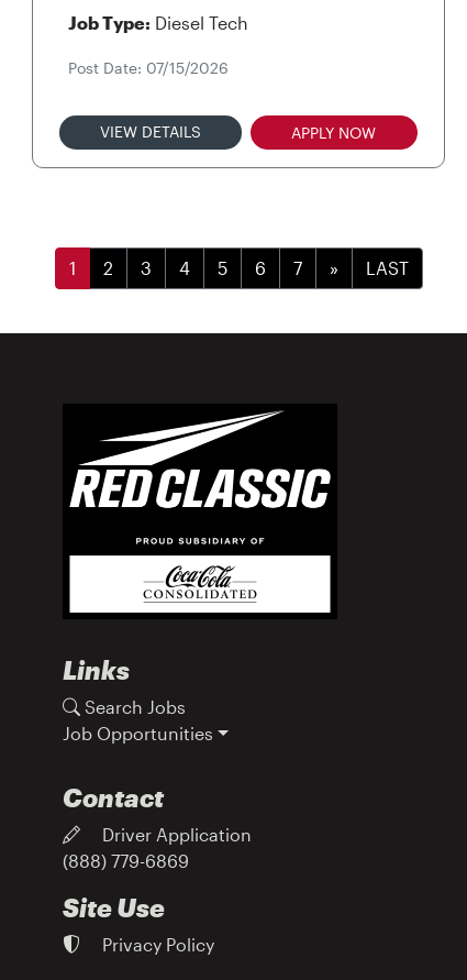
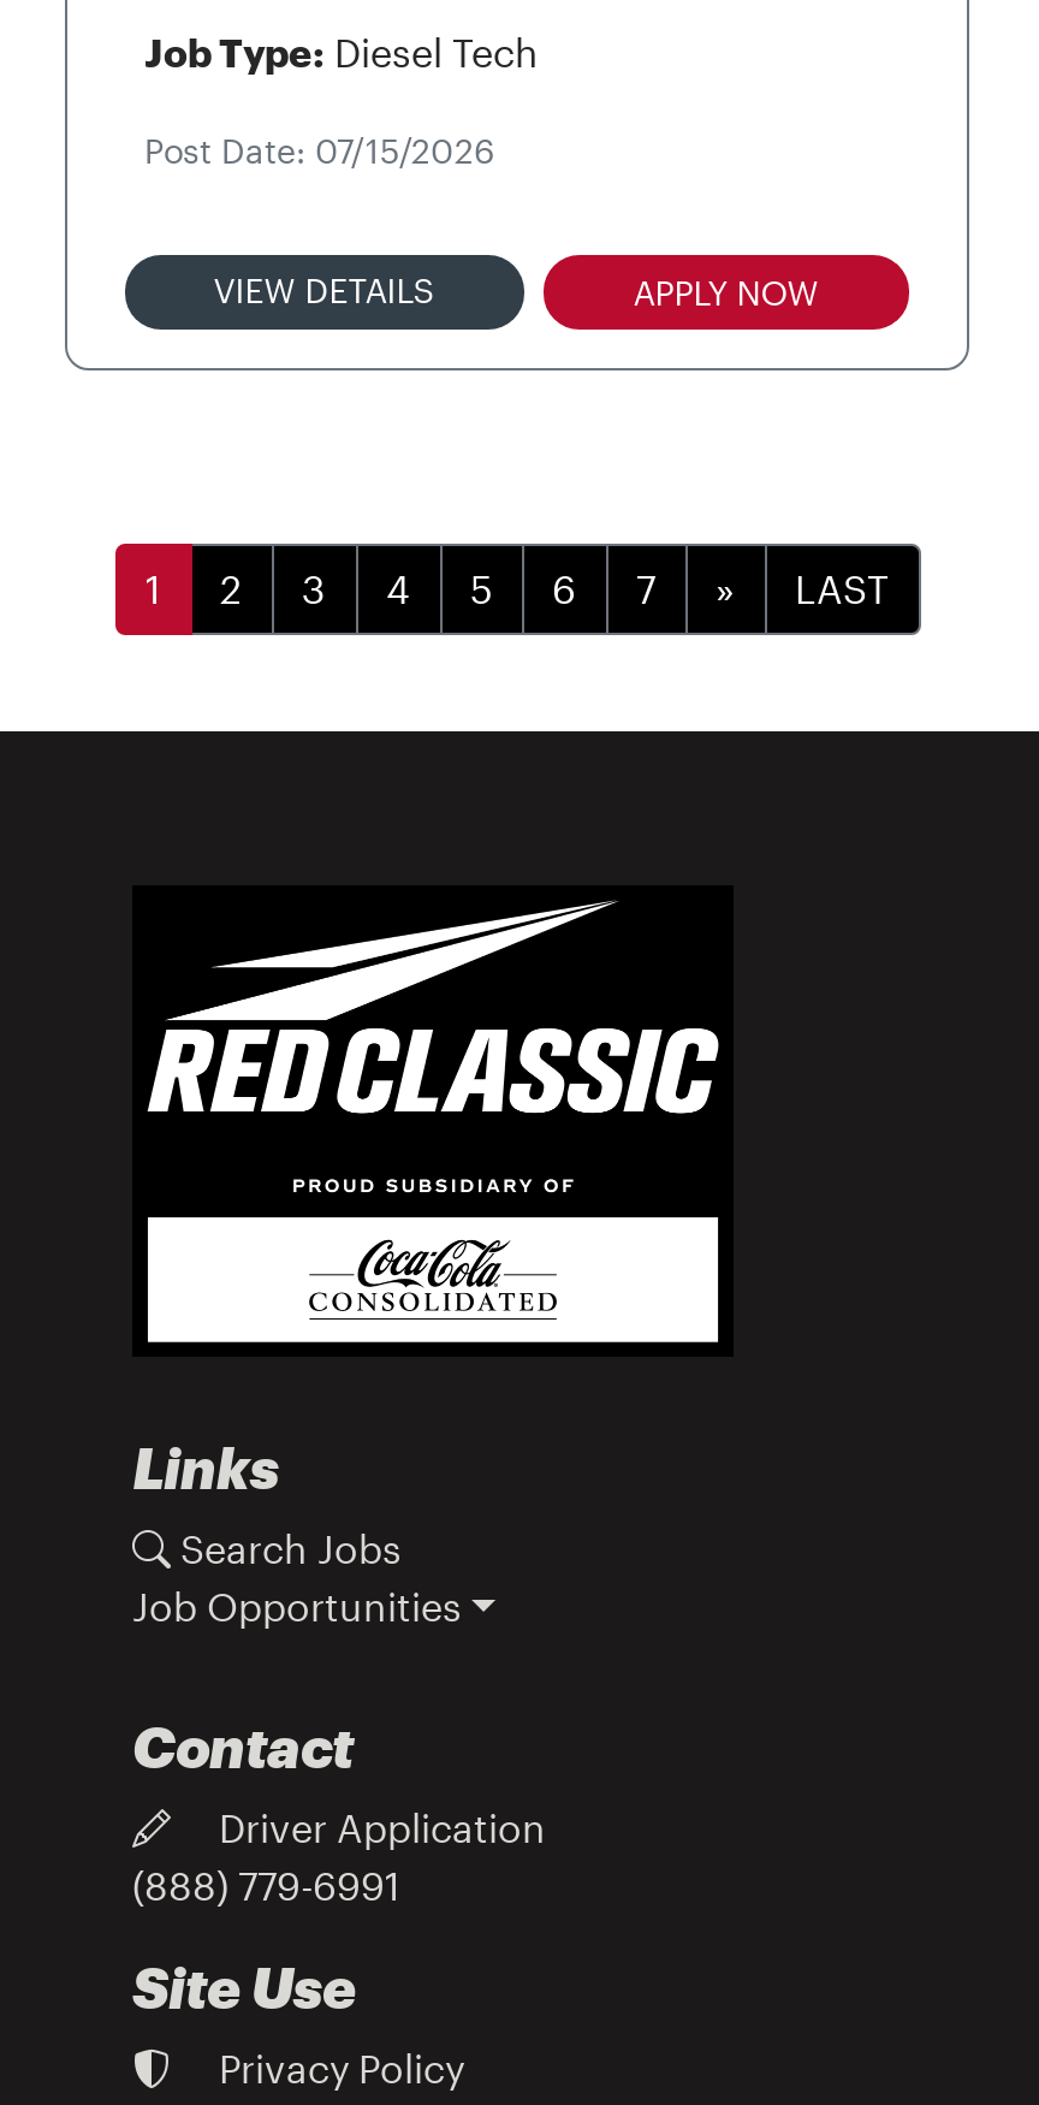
[63,850,189,871] (888) 779-6869 -> [132,1862,399,1907] (888) 779-6991

